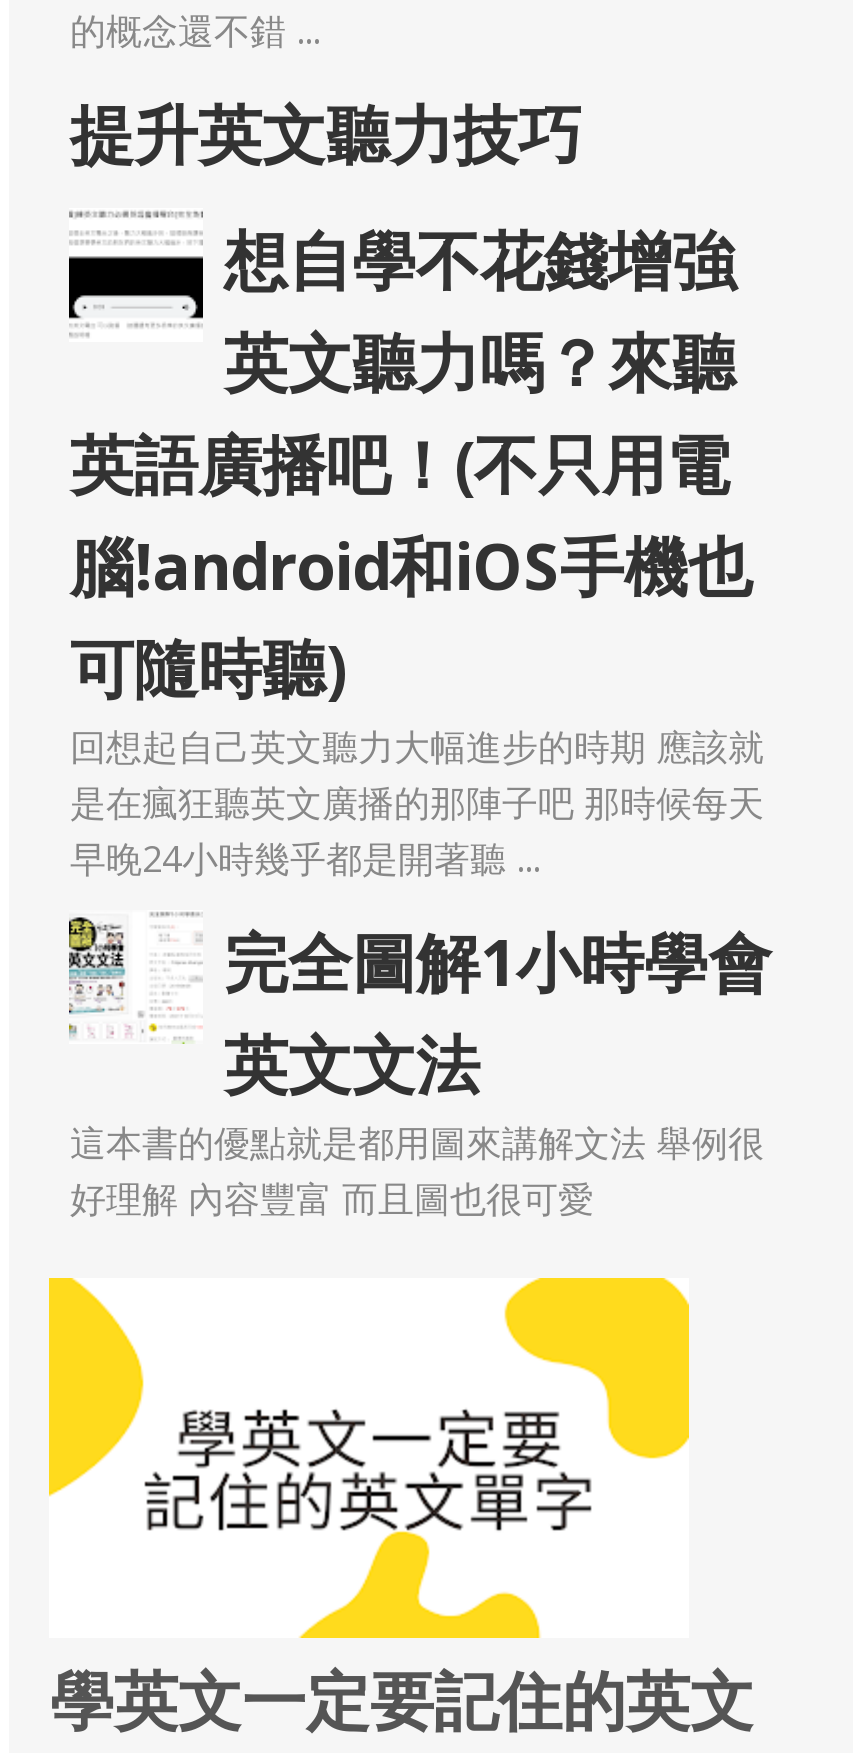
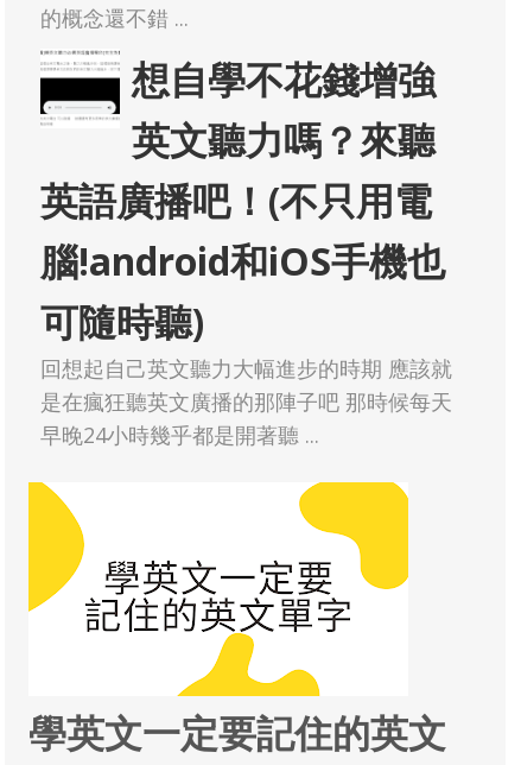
[70,90,582,176] 提升英文聽力技巧 -> none
[67,912,772,1222] [image] | 完全圖解1小時學會 | 英文文法 | 這本書的優點就是都用圖來講解文法 舉例很 | 好理解 內容豐富 而且圖也很可愛 -> none

